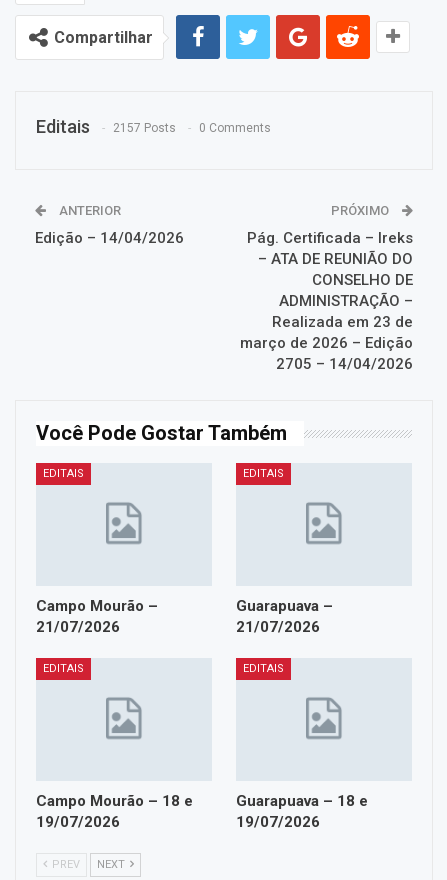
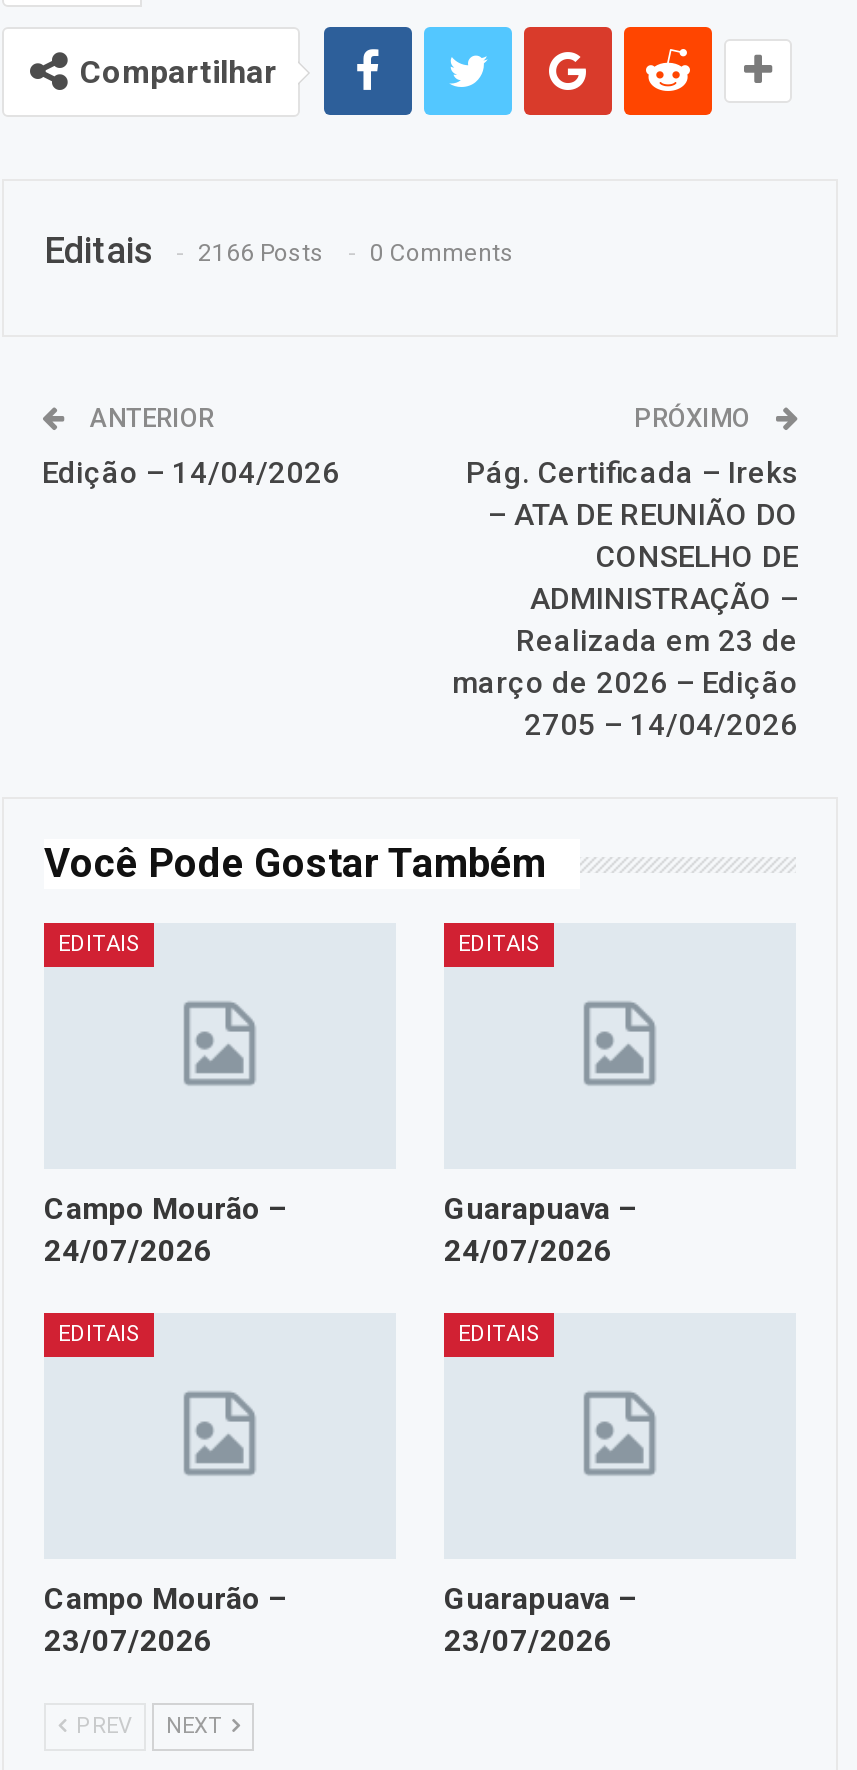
[36,116,271,137] Editais 2157 Posts 0 Comments -> [44,229,514,271] Editais 2166 Posts 0 Comments
[36,618,120,636] 21/07/2026 -> [44,1233,212,1269] 24/07/2026
[236,618,320,636] 21/07/2026 -> [444,1233,612,1269] 24/07/2026
[36,792,193,831] Campo Mourão – 18 e | 19/07/2026 -> [44,1581,288,1659] Campo Mourão – | 23/07/2026
[236,792,368,831] Guarapuava – 18 e | 19/07/2026 -> [444,1581,638,1659] Guarapuava – | 23/07/2026

